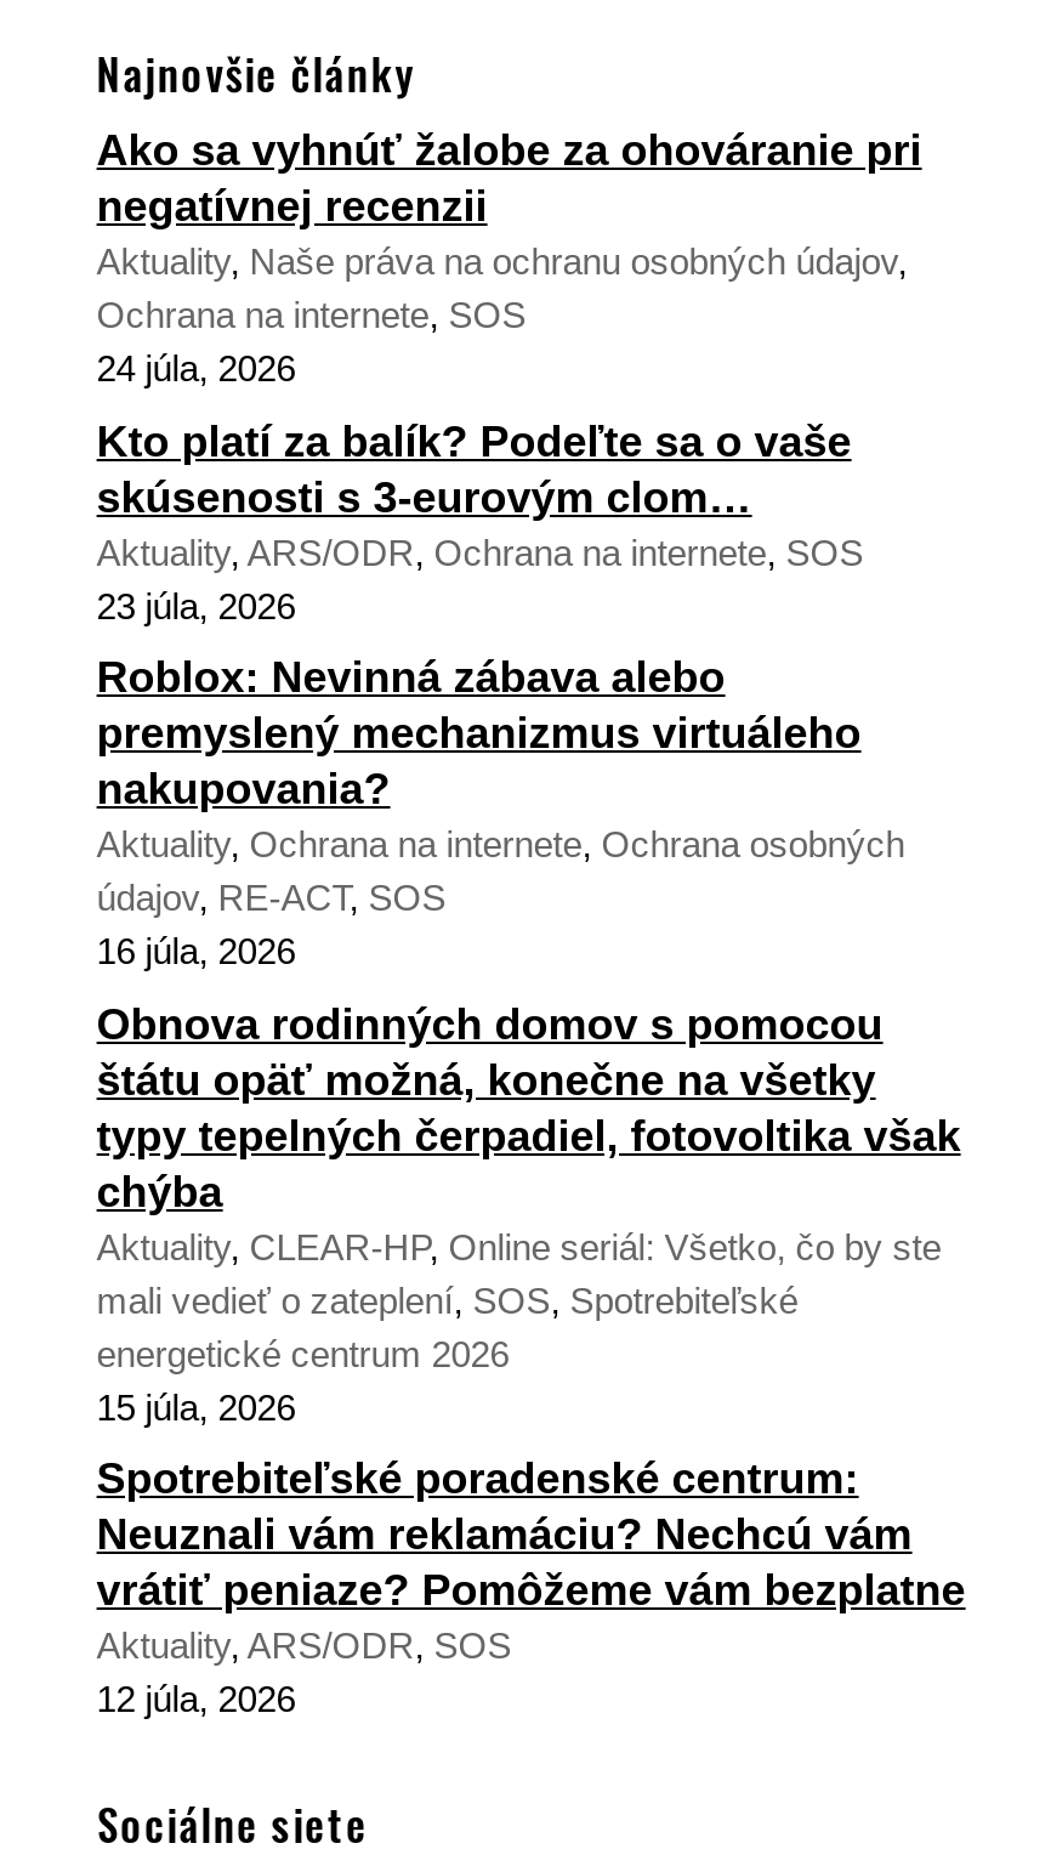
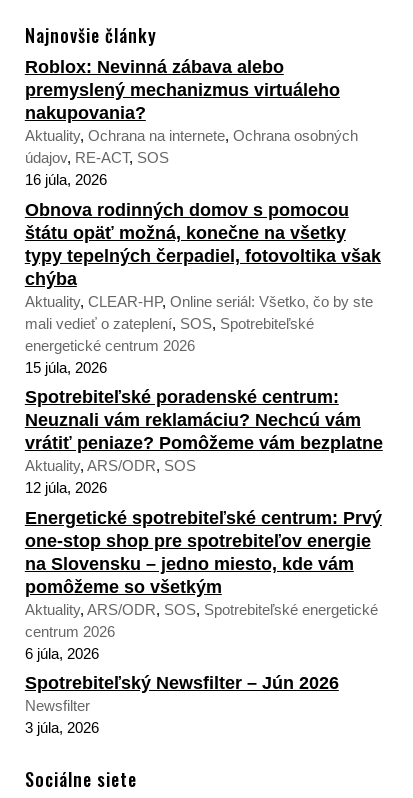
[97,126,922,625] Ako sa vyhnúť žalobe za ohováranie pri | negatívnej recenzii | Aktuality, Naše práva na ochranu osobných údajov, | Ochrana na internete, SOS | 24 júla, 2026 | Kto platí za balík? Podeľte sa o vaše | skúsenosti s 3-eurovým clom… | Aktuality, ARS/ODR, Ochrana na internete, SOS | 23 júla, 2026 -> none
moved [97,653,966,1719] -> [25,57,383,496]: Roblox: Nevinná zábava alebo | premyslený mechanizmus virtuáleho | nakupovania? | ... | Aktuality, ARS/ODR, SOS | 12 júla, 2026
none -> [25,507,382,736] Energetické spotrebiteľské centrum: Prvý | one-stop shop pre spotrebiteľov energie | na Slovensku – jedno miesto, kde vám | pomôžeme so všetkým | Aktuality, ARS/ODR, SOS, Spotrebiteľské energetické | centrum 2026 | 6 júla, 2026 | Spotrebiteľský Newsfilter – Jún 2026 | Newsfilter | 3 júla, 2026

